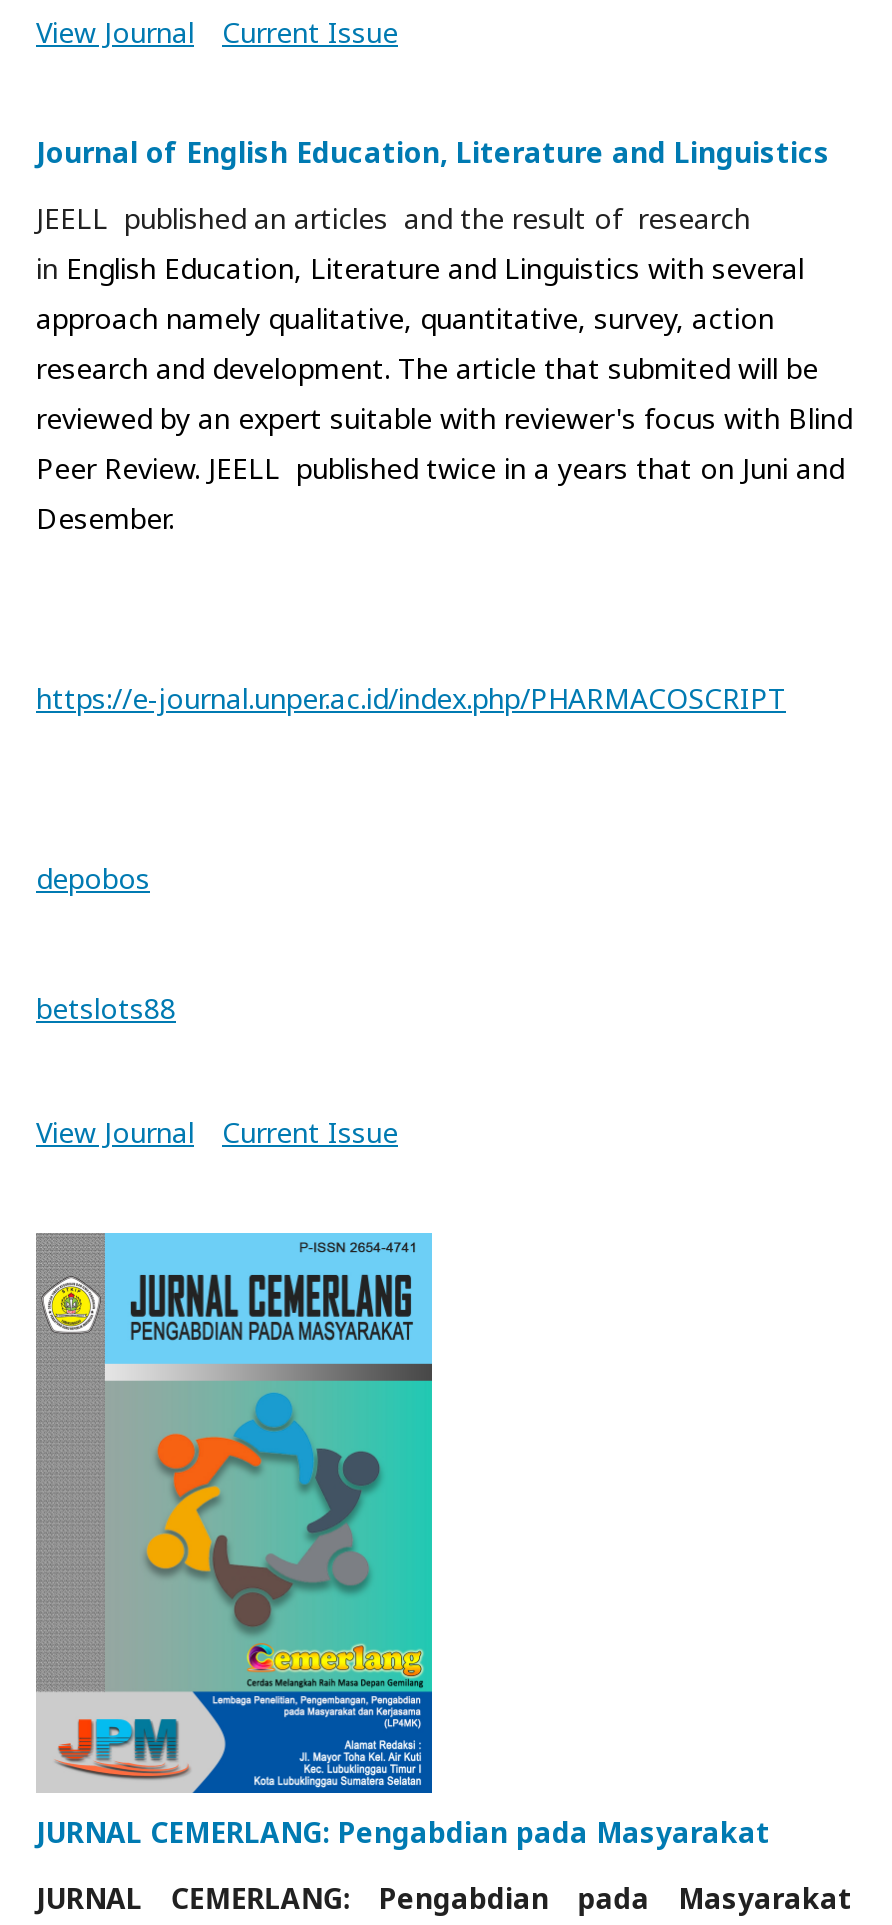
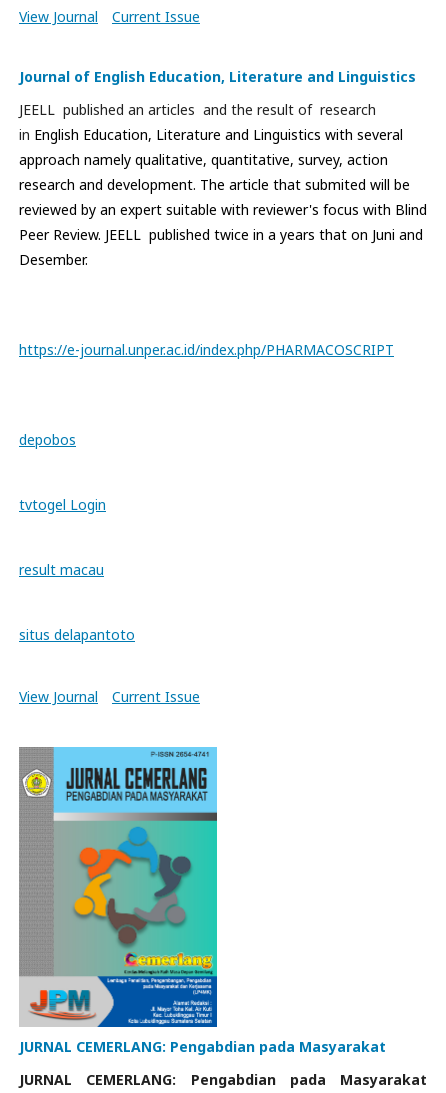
[36,989,176,1027] betslots88 -> [19,495,135,644] tvtogel Login | result macau | situs delapantoto

